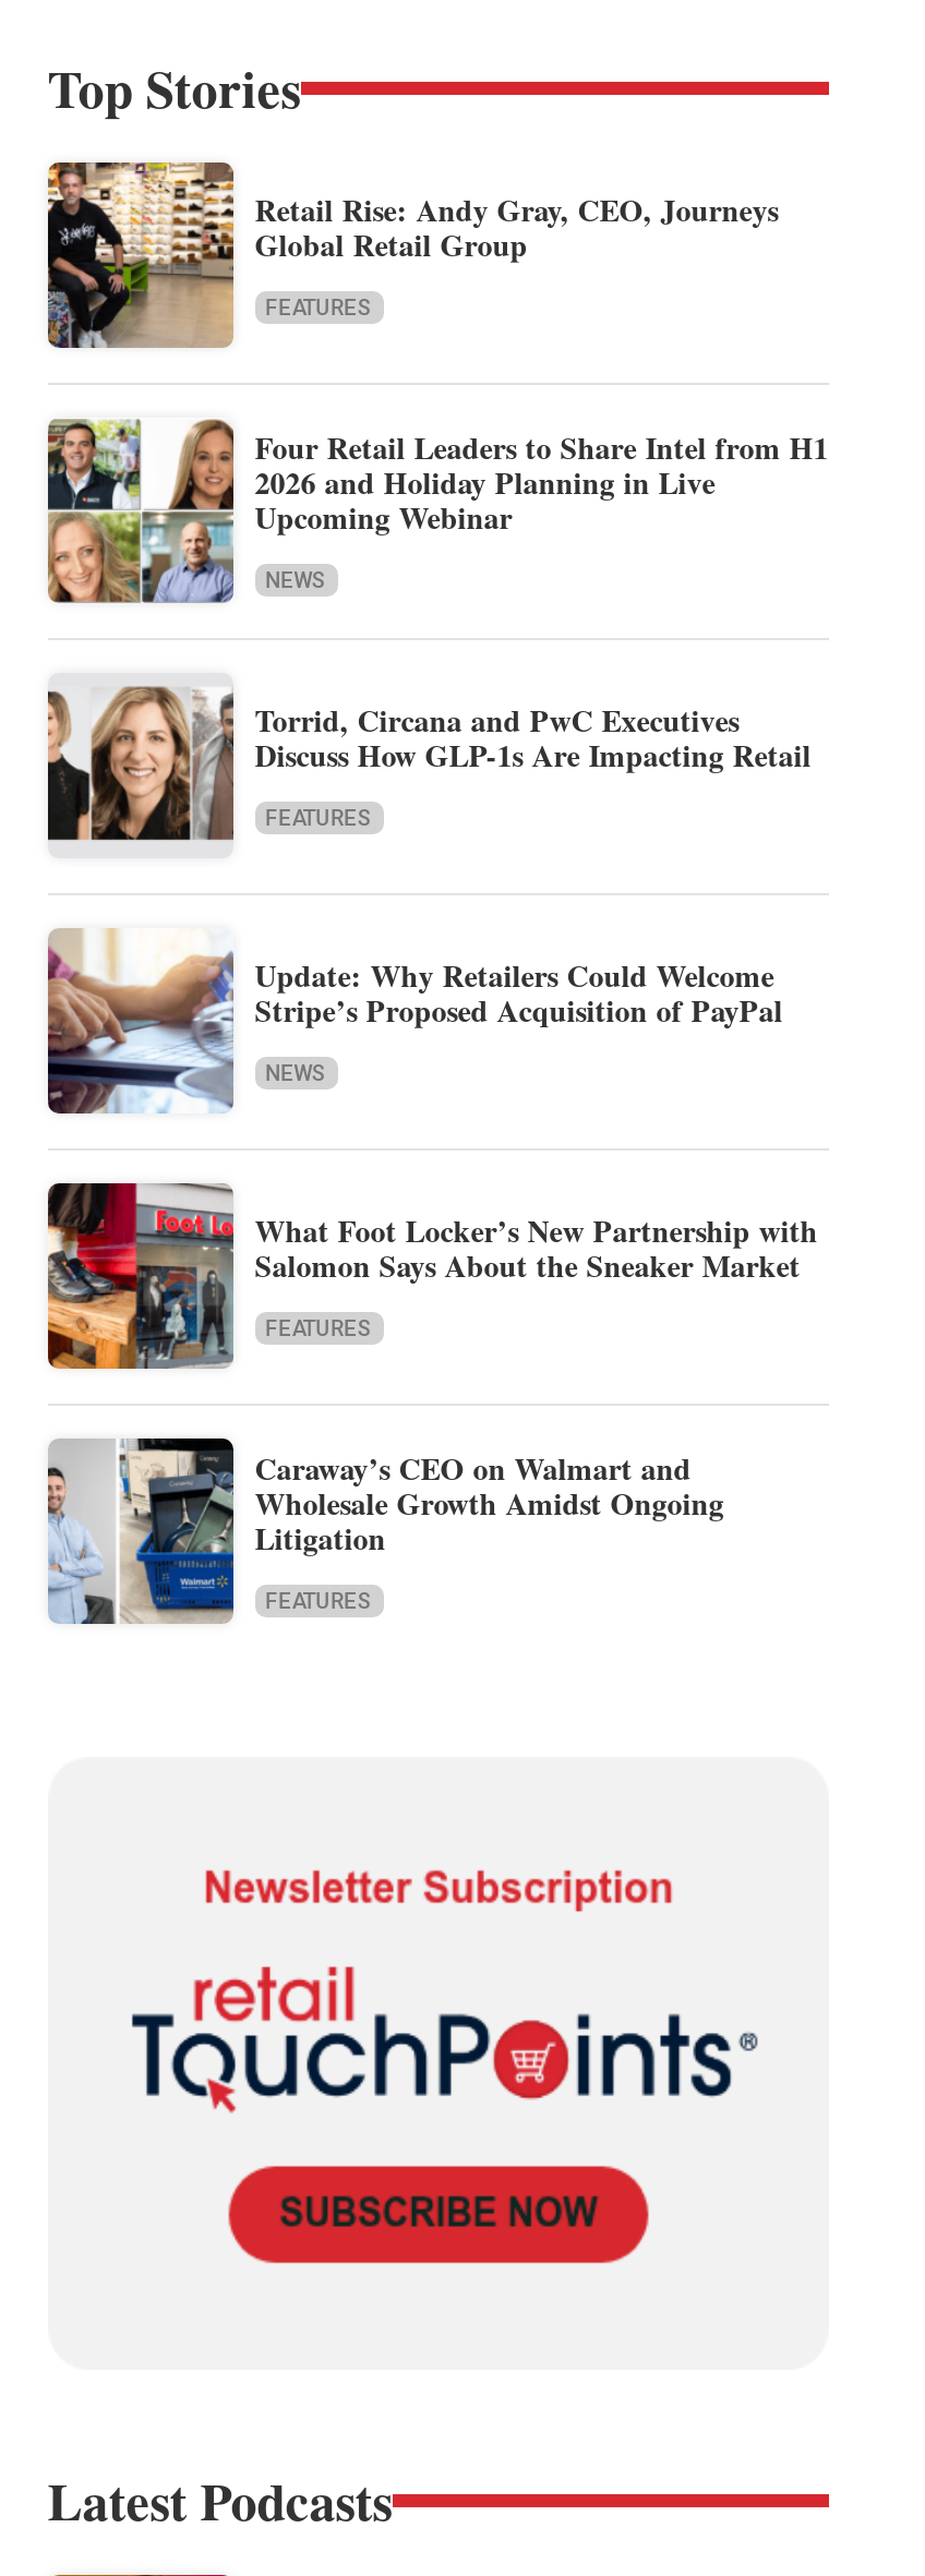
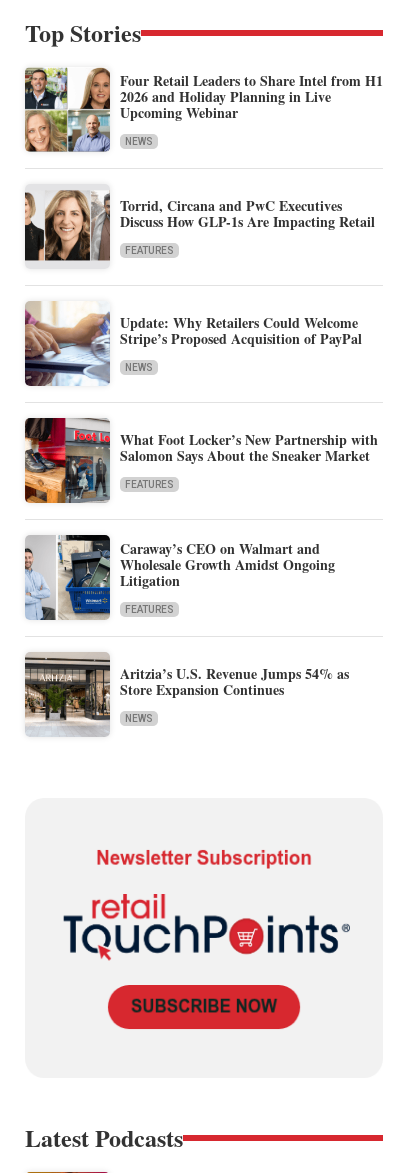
[46,160,778,348] [image] | Retail Rise: Andy Gray, CEO, Journeys | Global Retail Group | FEATURES -> none
moved [44,416,829,1613] -> [23,66,383,615]: [image] | Four Retail Leaders to Share Intel from H1 | 2026 and Holiday Planning in Live | ... | Litigation | FEATURES
none -> [24,652,349,736] [image] | Aritzia’s U.S. Revenue Jumps 54% as | Store Expansion Continues | NEWS

